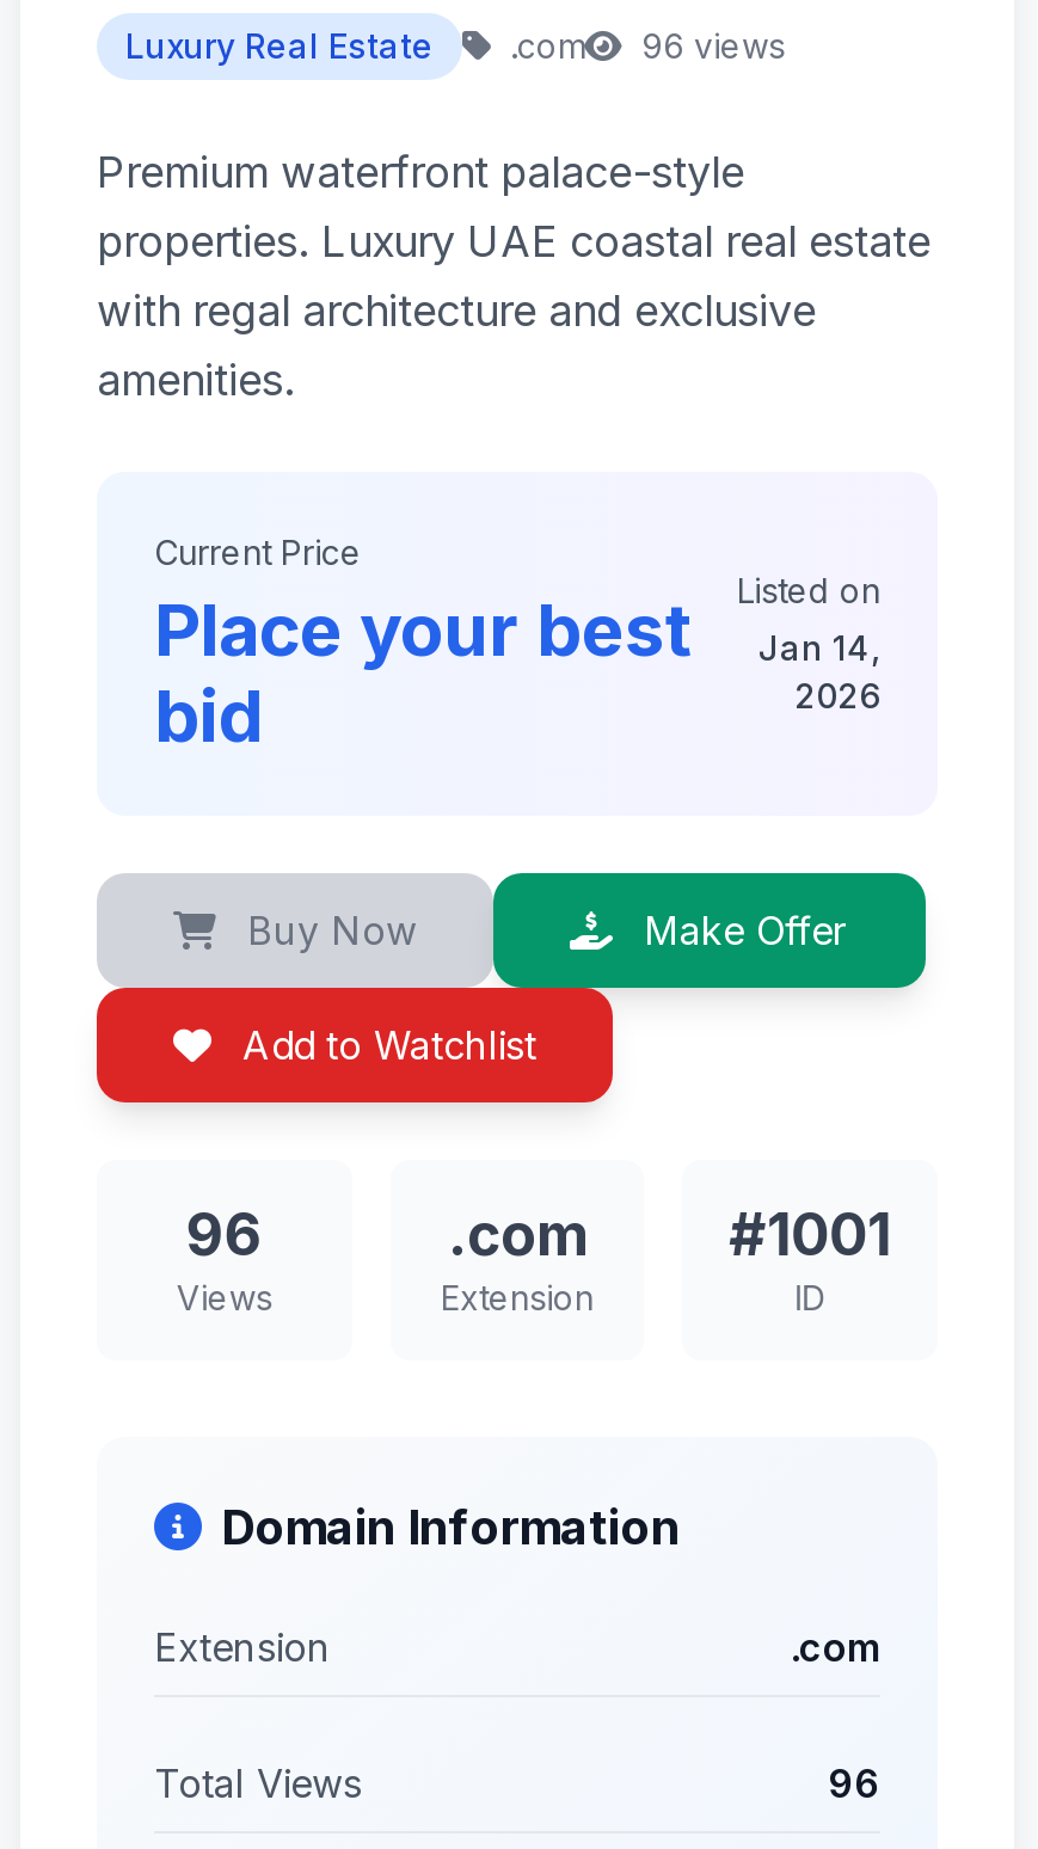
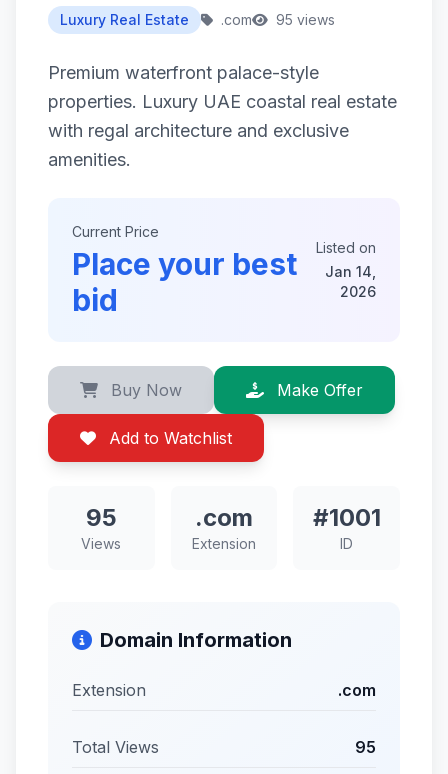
[125,25,785,66] Luxury Real Estate .com 96 views -> [60,11,335,28] Luxury Real Estate .com 95 views
[186,1200,262,1270] 96 -> [86,503,117,532] 95
[828,1759,880,1807] 96 -> [355,737,376,757] 95

